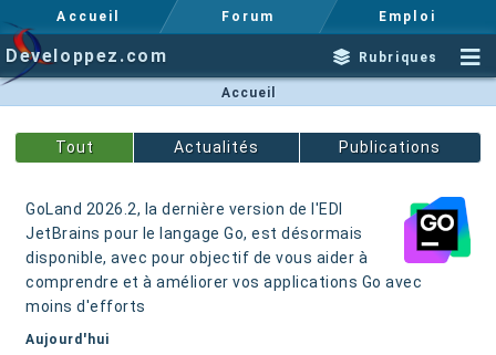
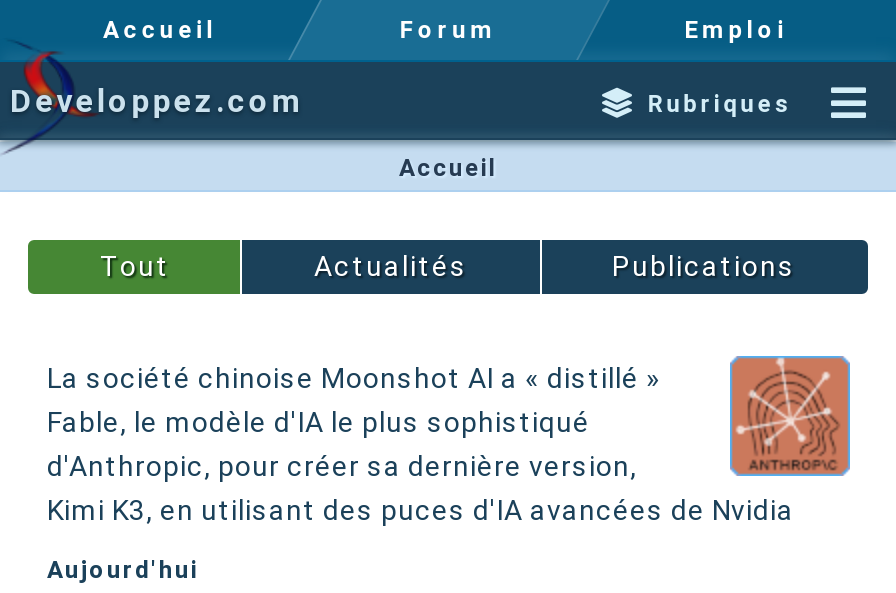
[26,196,472,316] [image] | GoLand 2026.2, la dernière version de l'EDI | JetBrains pour le langage Go, est désormais | disponible, avec pour objectif de vous aider à | comprendre et à améliorer vos applications Go avec | moins d'efforts -> [47,354,850,527] [image] | La société chinoise Moonshot AI a « distillé » | Fable, le modèle d'IA le plus sophistiqué | d'Anthropic, pour créer sa dernière version, | Kimi K3, en utilisant des puces d'IA avancées de Nvidia

